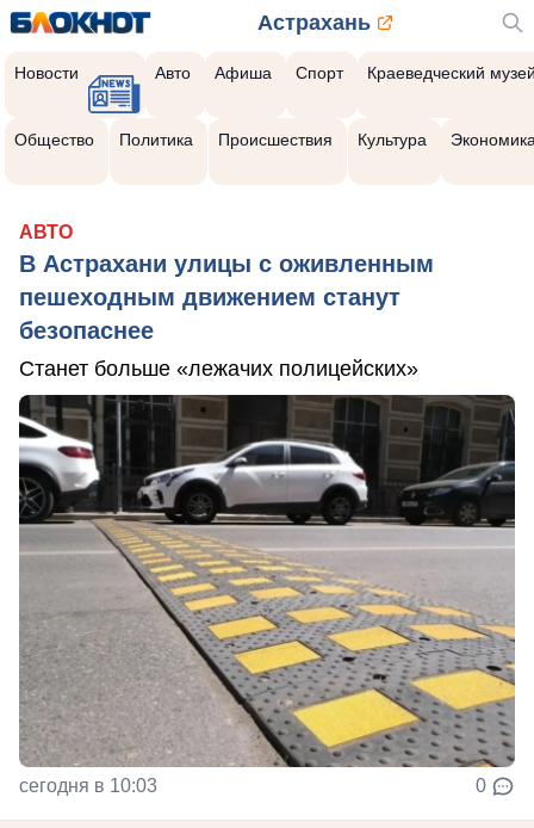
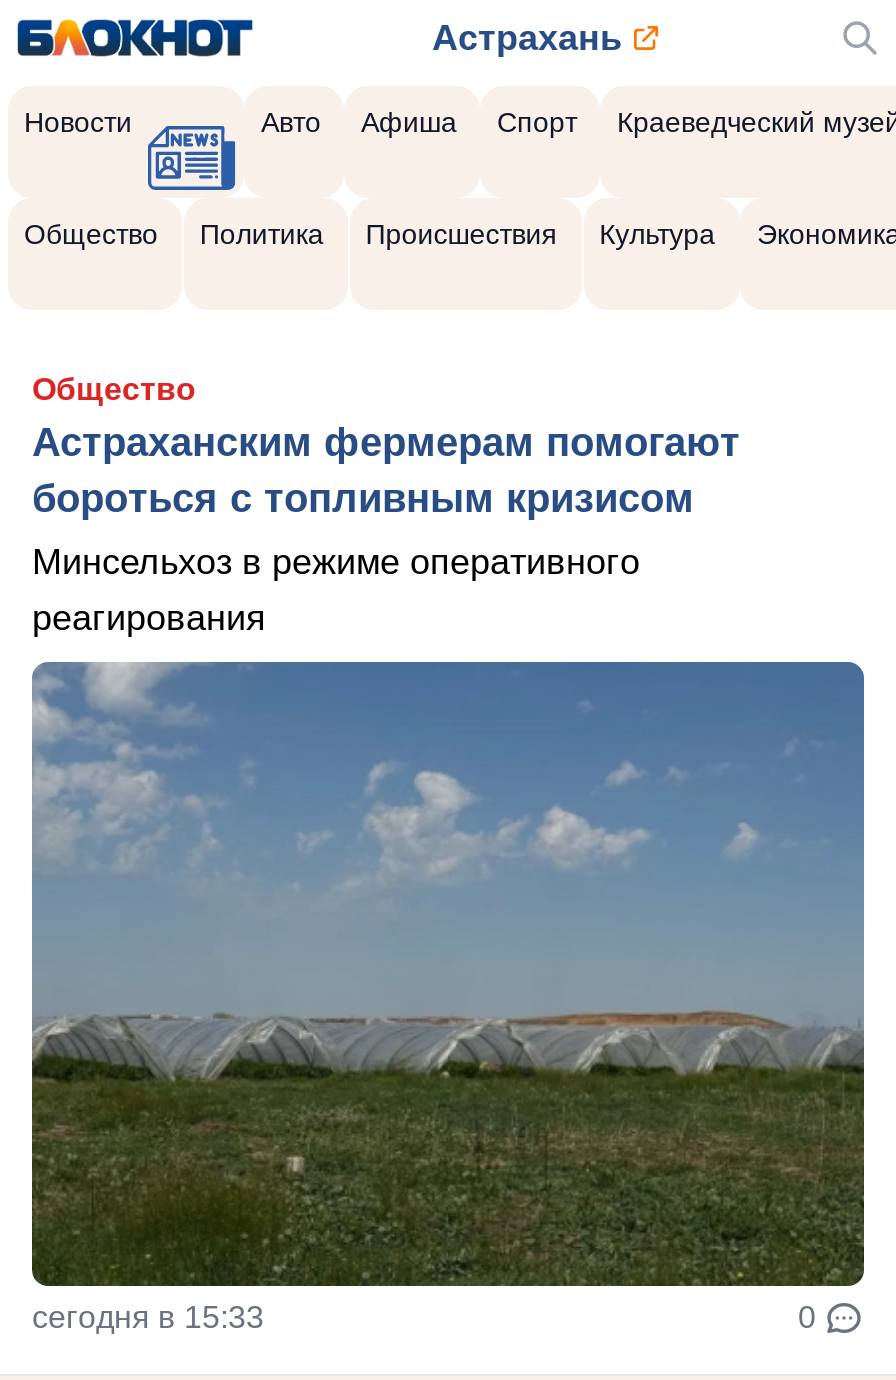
[19,222,434,344] АВТО | В Астрахани улицы с оживленным | пешеходным движением станут | безопаснее -> [32,372,740,520] Общество | Астраханским фермерам помогают | бороться с топливным кризисом
[19,357,418,381] Станет больше «лежачих полицейских» -> [32,542,640,638] Минсельхоз в режиме оперативного | реагирования
[18,394,516,796] [image] | сегодня в 10:03 -> [30,660,866,1334] [image] | сегодня в 15:33

